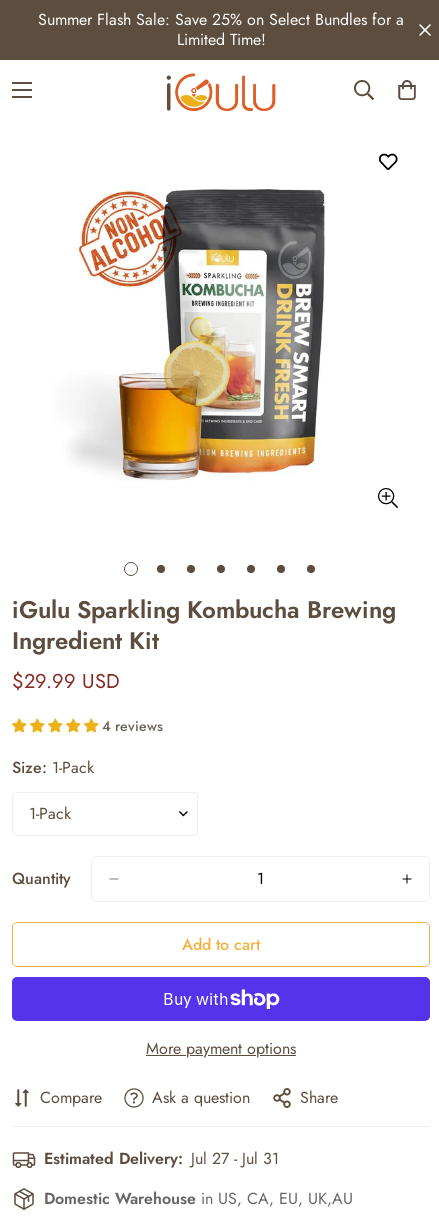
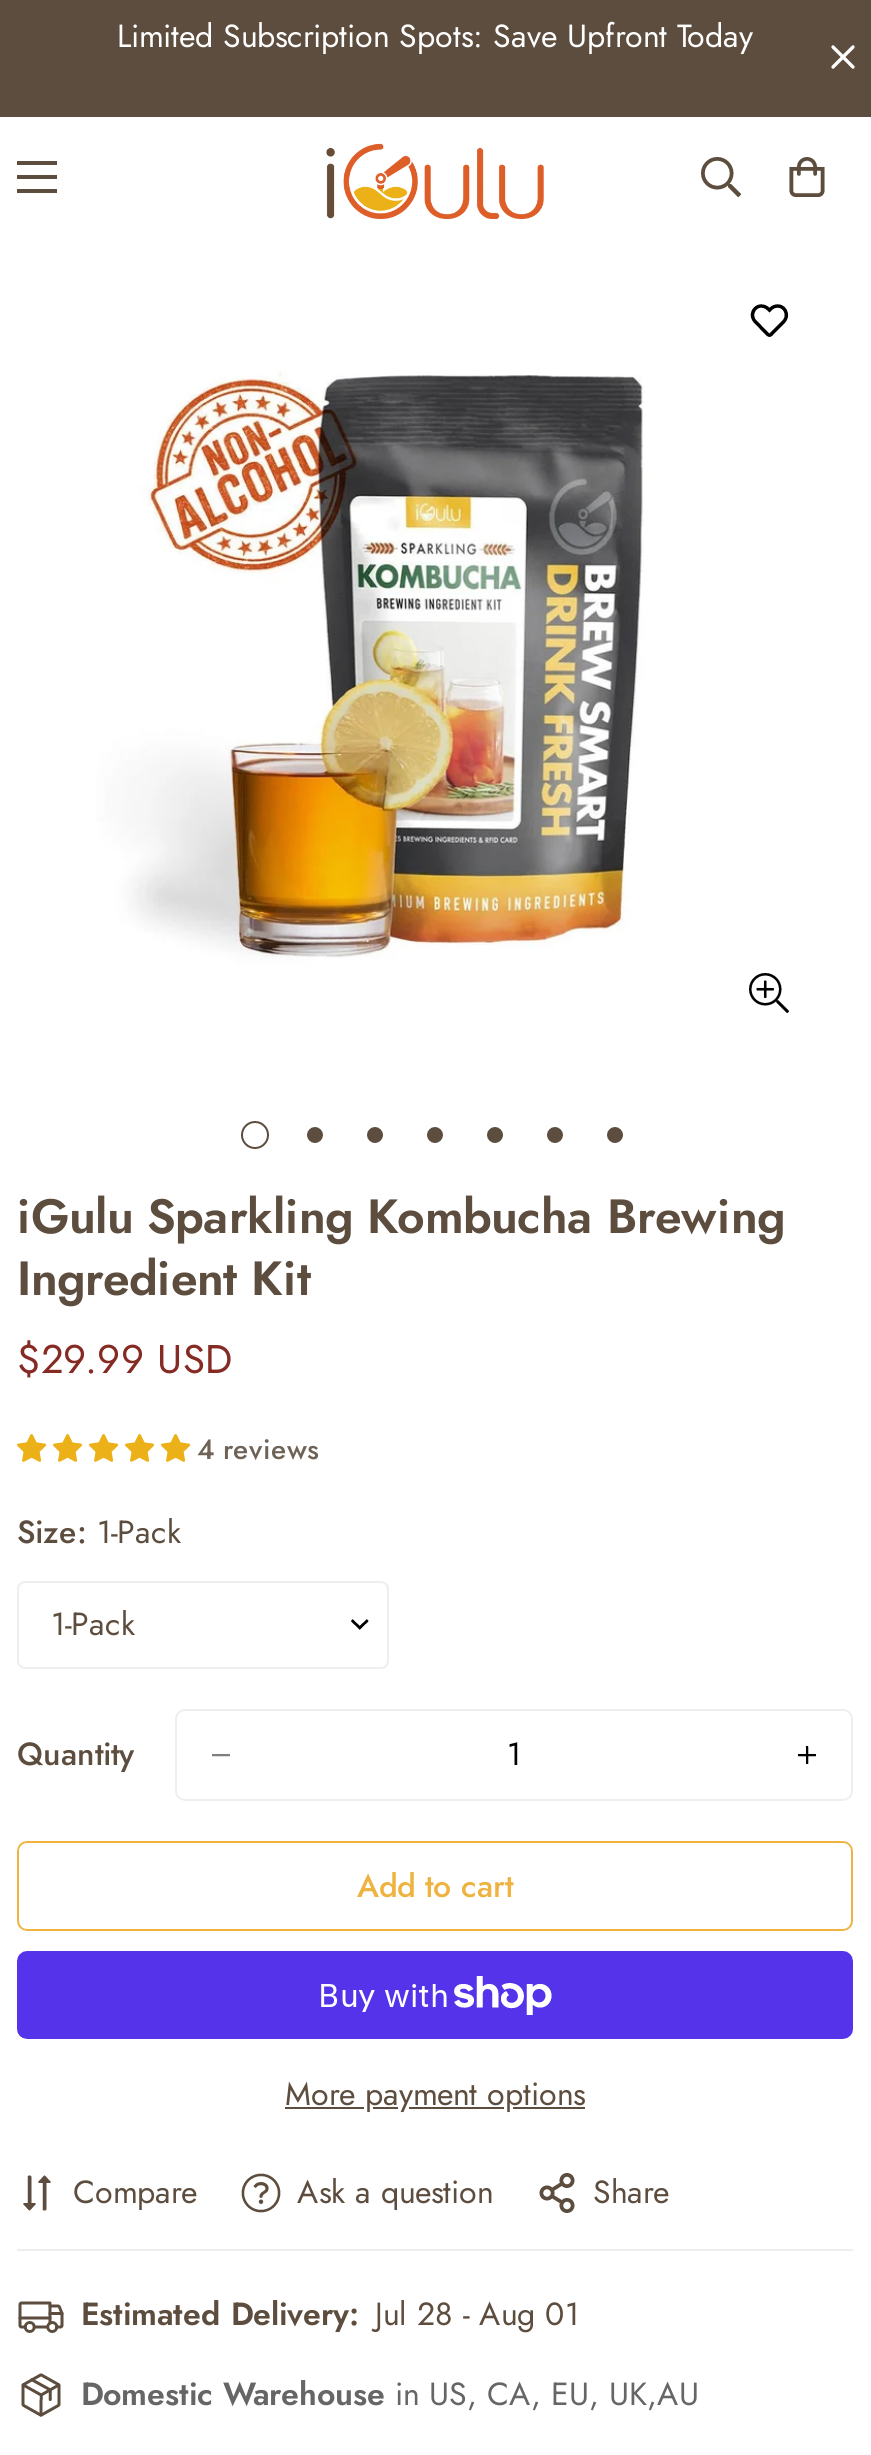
[38,8,404,51] Summer Flash Sale: Save 25% on Select Bundles for a | Limited Time! -> [117,13,753,59] Limited Subscription Spots: Save Upfront Today
[44,1147,279,1170] Estimated Delivery: Jul 27 - Jul 31 -> [81,2291,579,2337] Estimated Delivery: Jul 28 - Aug 01

